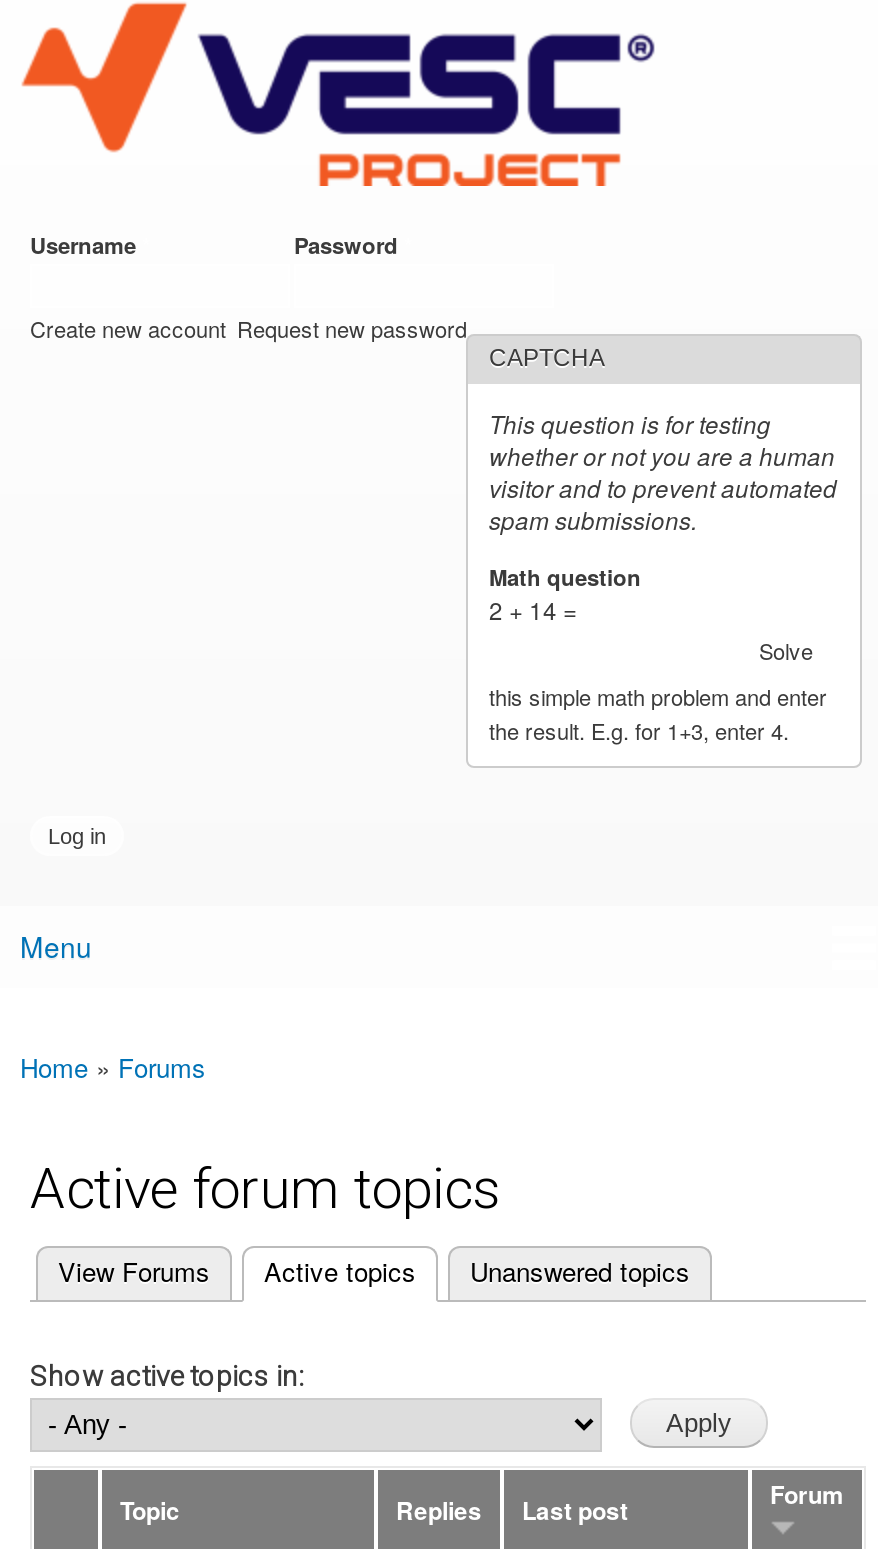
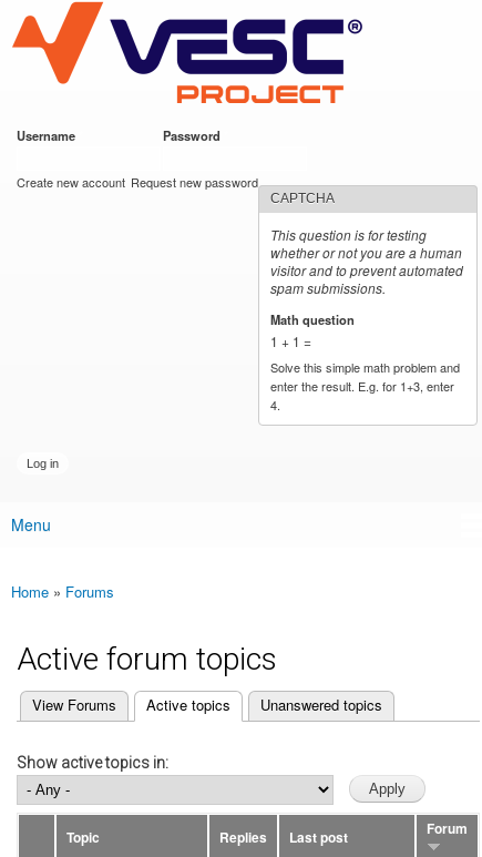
[489,592,827,746] 2 + 14 = | Solve | this simple math problem and enter | the result. E.g. for 1+3, enter 4. -> [271,331,460,414] 1 + 1 = | Solve this simple math problem and | enter the result. E.g. for 1+3, enter | 4.

